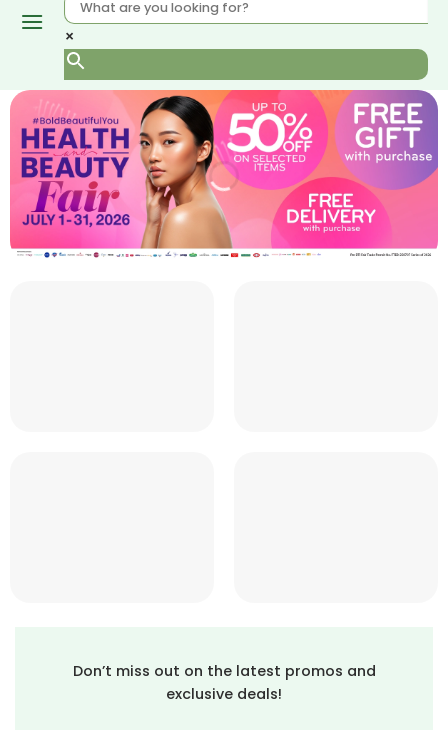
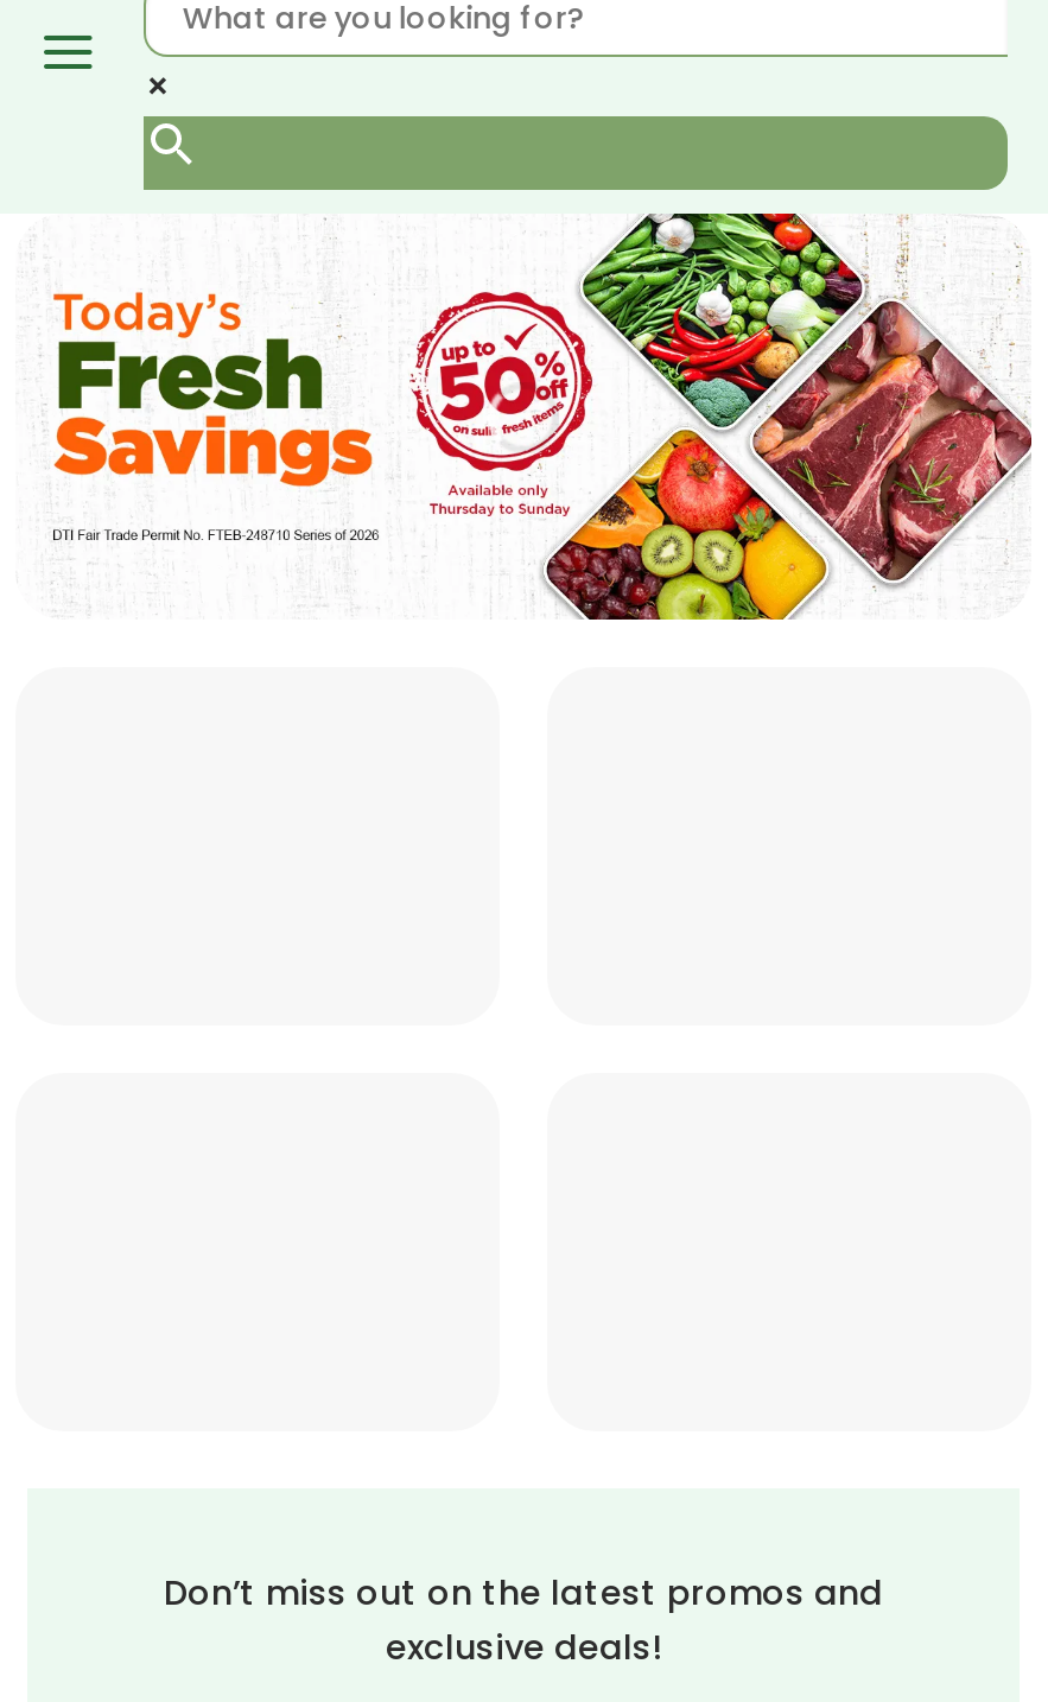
[9,89,439,261] [image] -> [15,211,1034,622] [image]

